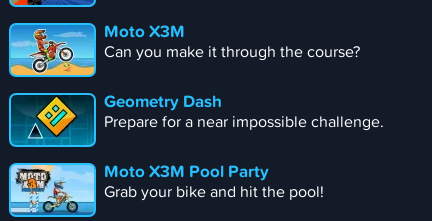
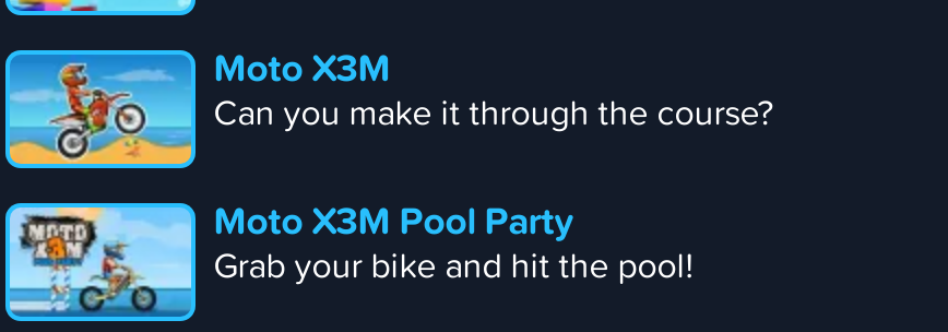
[11,93,384,144] [image] | Geometry Dash | Prepare for a near impossible challenge. -> none

